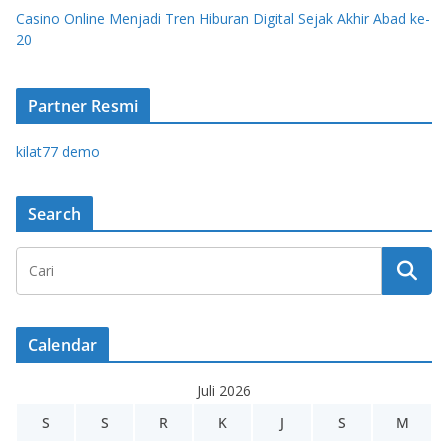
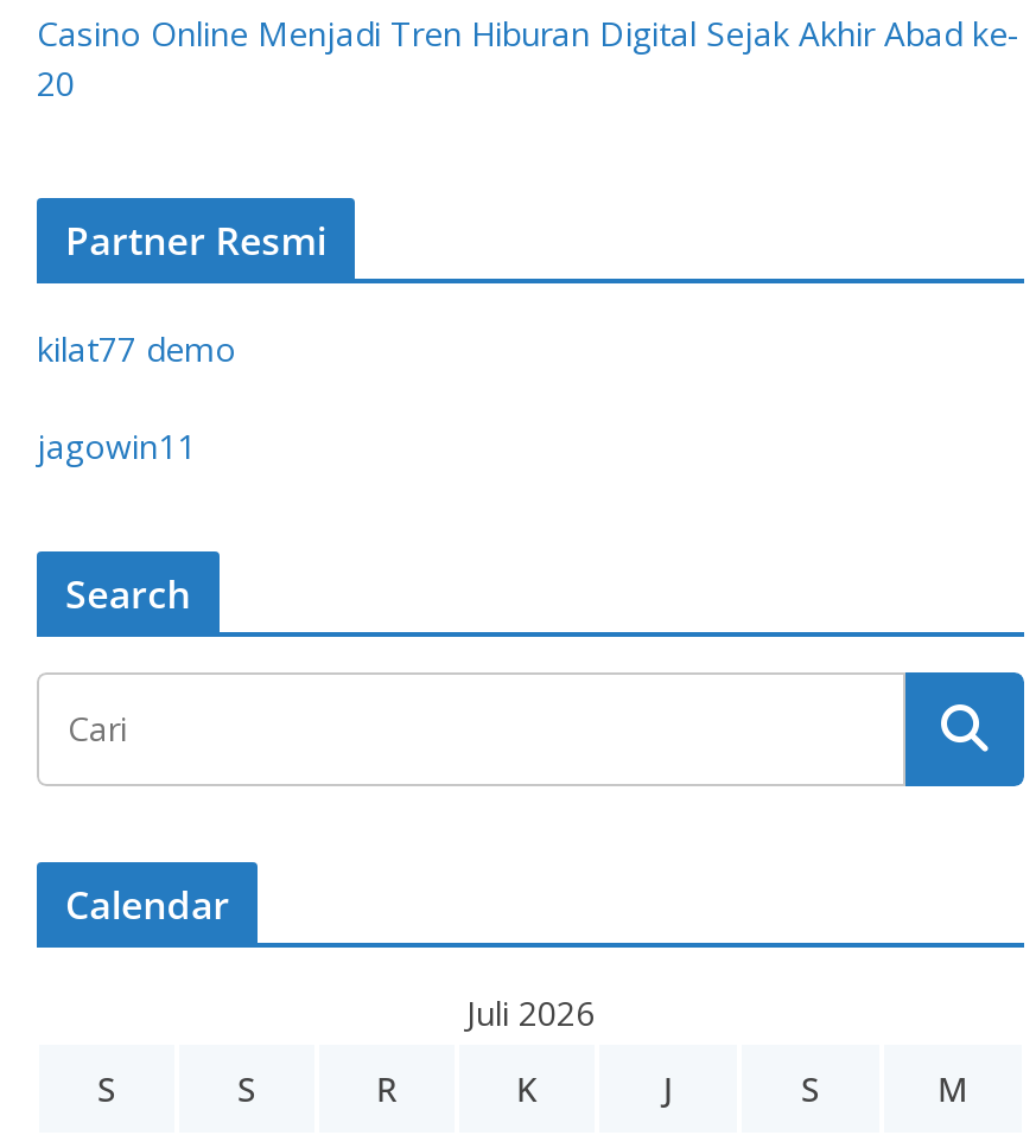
none -> [37,423,196,468] jagowin11

